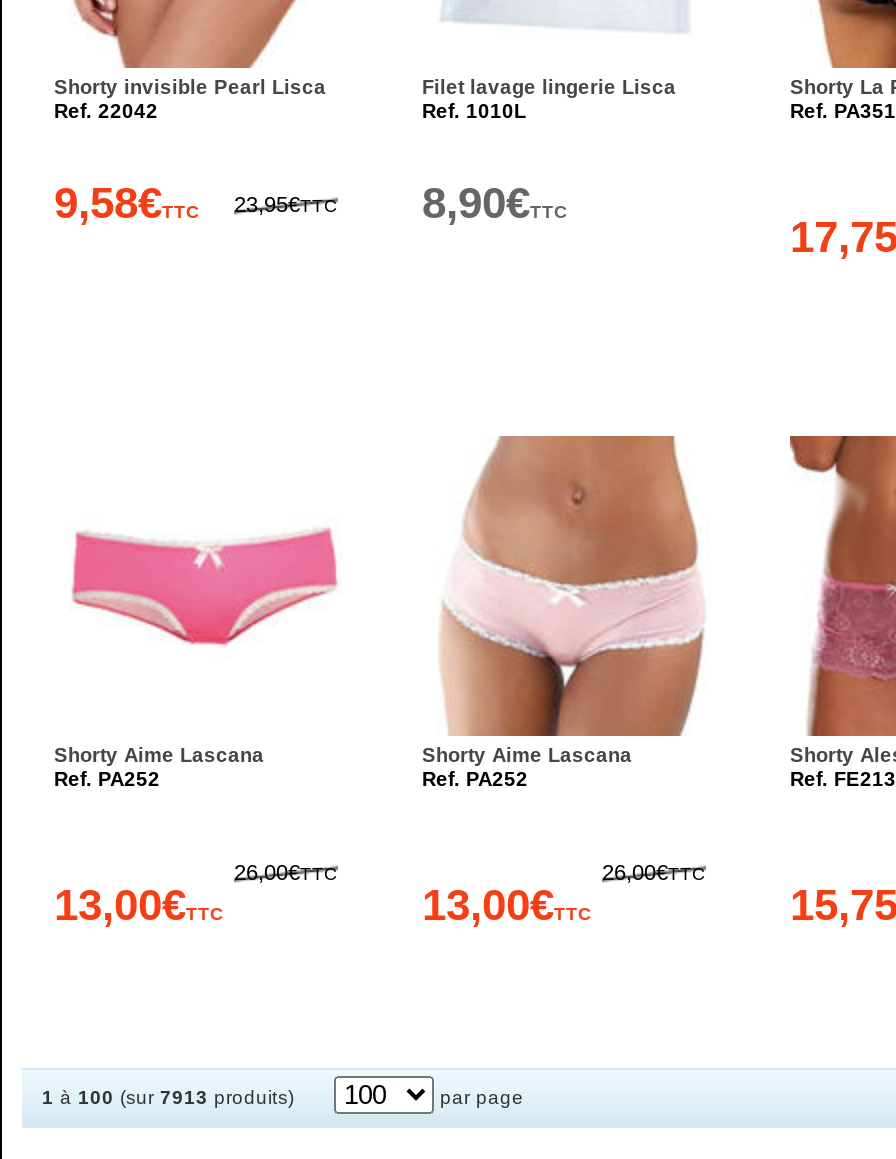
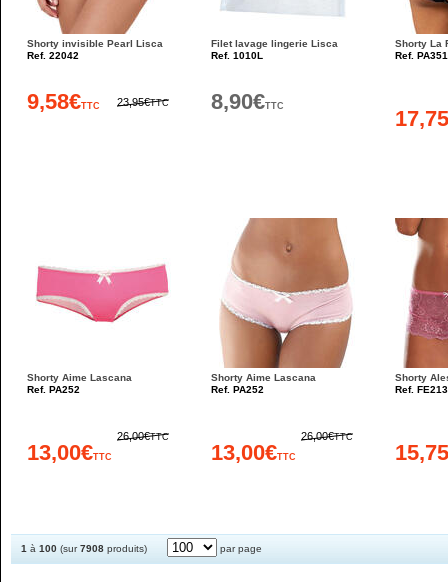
[42,1086,294,1108] 1 à 100 (sur 7913 produits) -> [21,543,147,554] 1 à 100 (sur 7908 produits)

